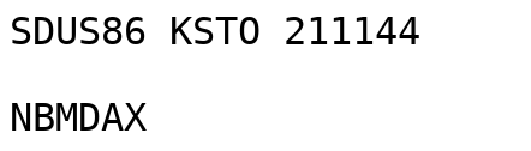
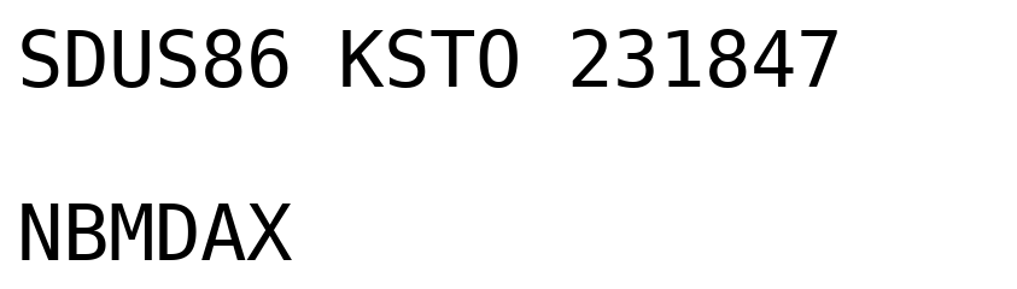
[10,10,420,53] SDUS86 KSTO 211144 -> [17,17,842,104] SDUS86 KSTO 231847

